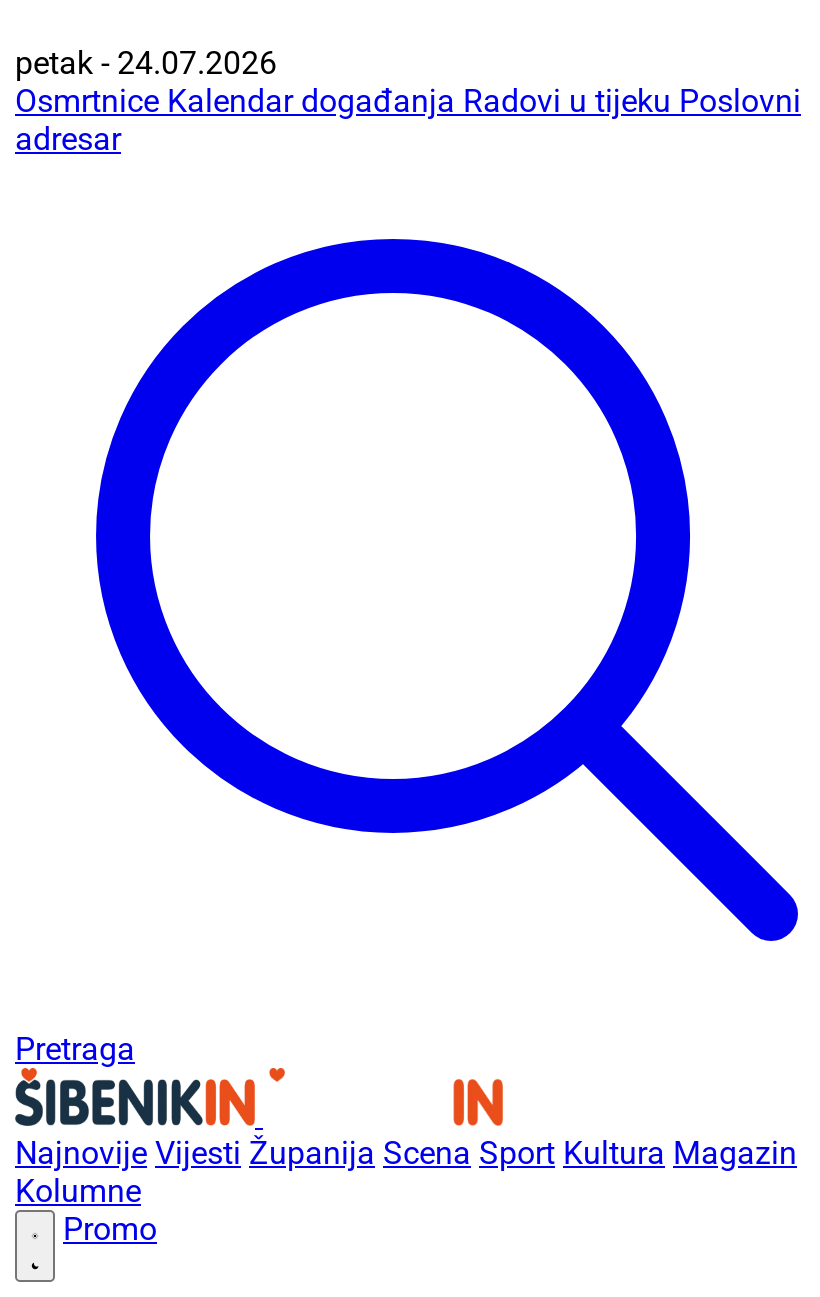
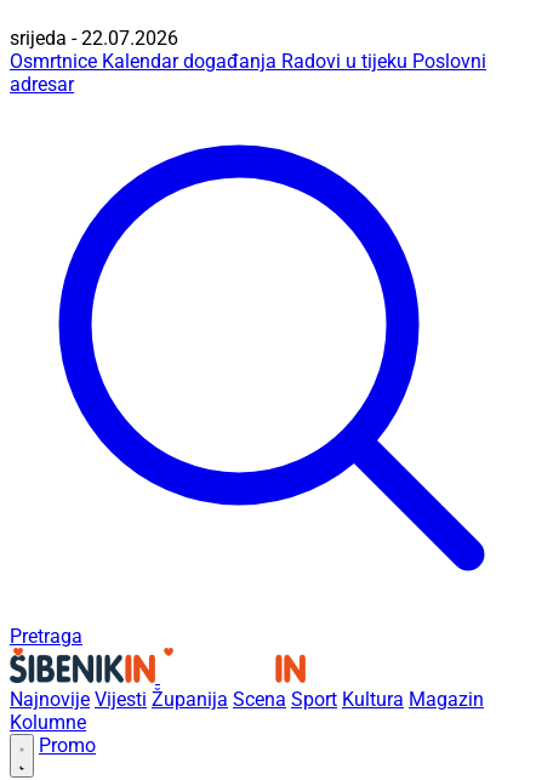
[15,44,277,82] petak - 24.07.2026 -> [10,27,178,50] srijeda - 22.07.2026

